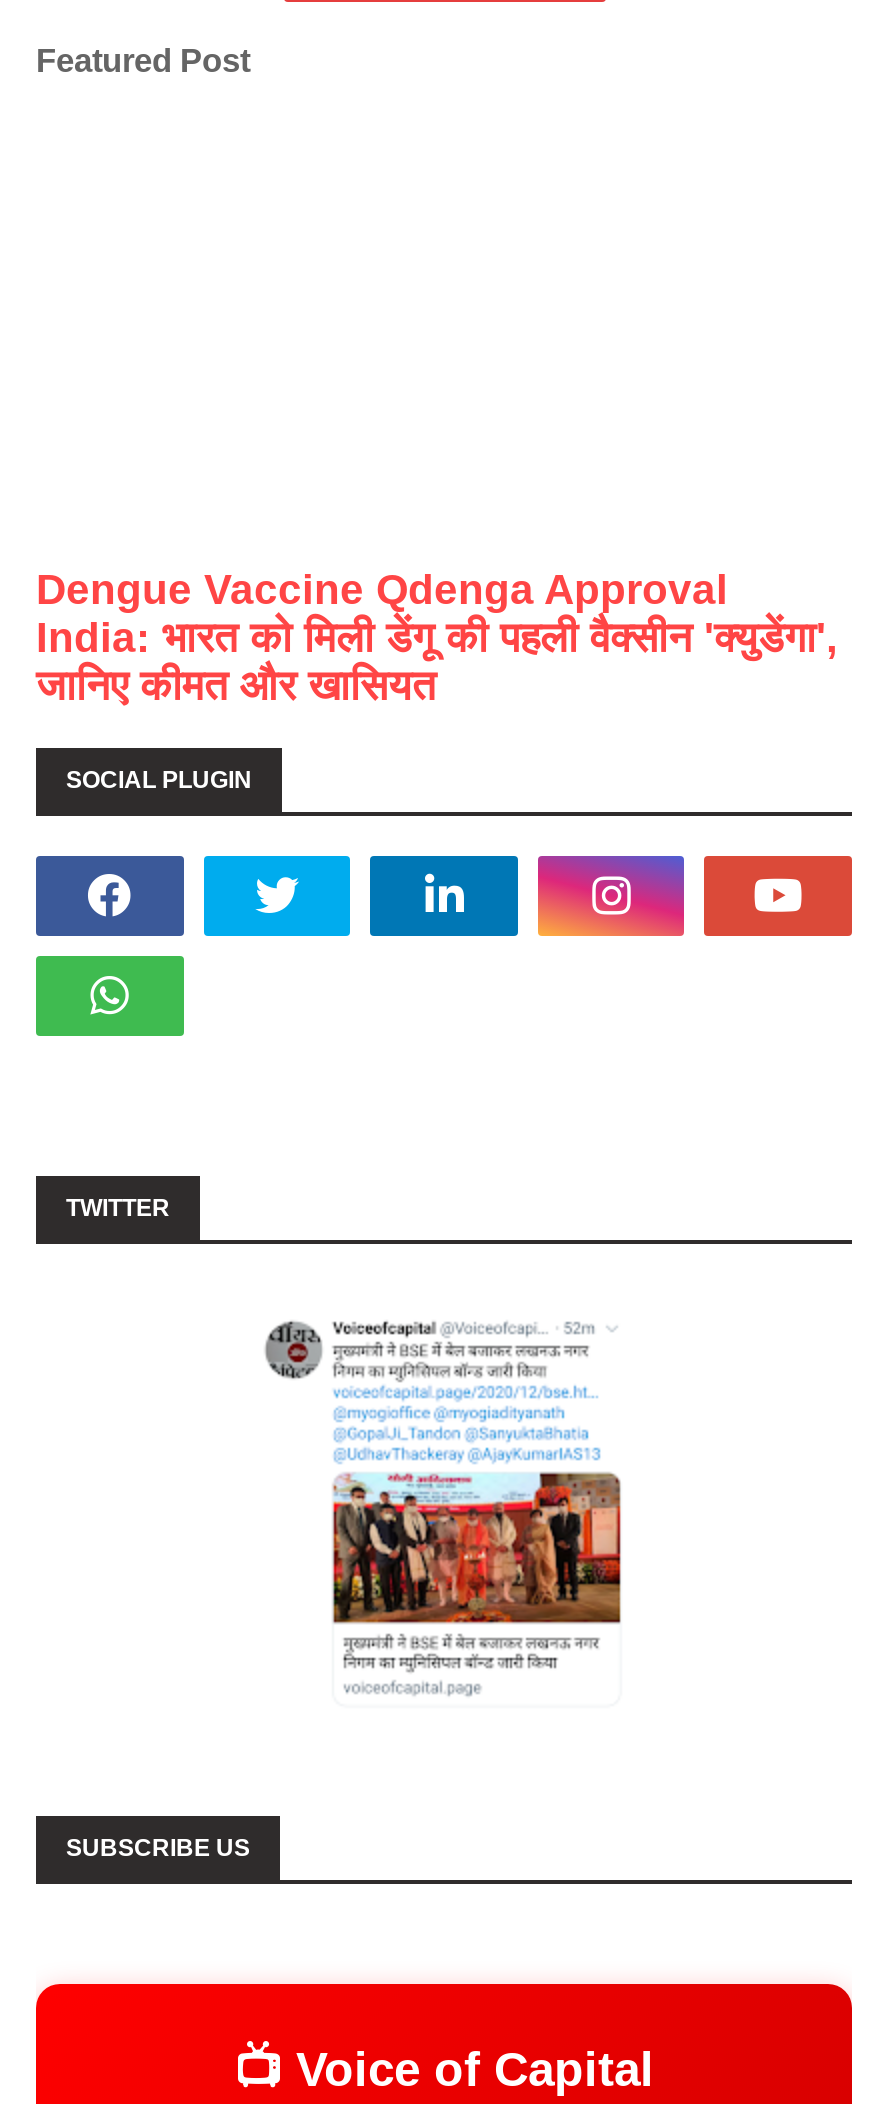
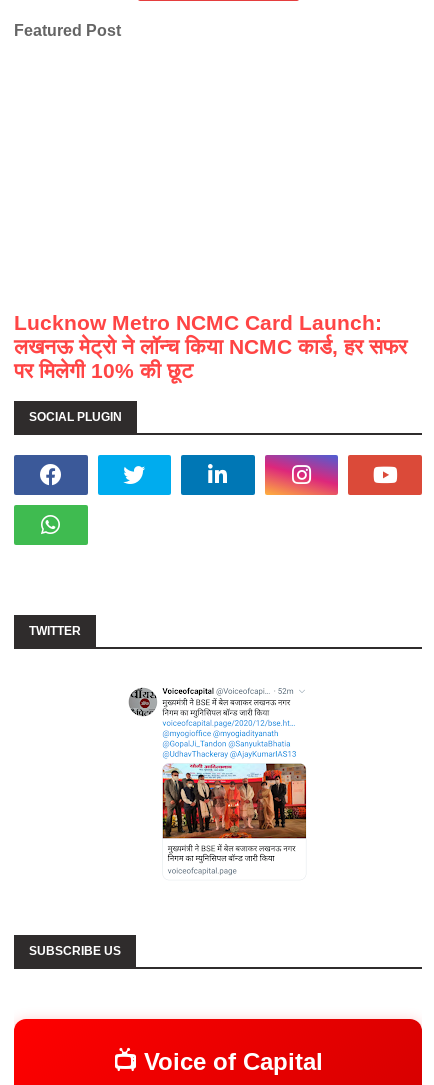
[36,566,838,708] Dengue Vaccine Qdenga Approval | India: भारत को मिली डेंगू की पहली वैक्सीन 'क्युडेंगा', | जानिए कीमत और खासियत -> [14,311,407,382] Lucknow Metro NCMC Card Launch: | लखनऊ मेट्रो ने लॉन्च किया NCMC कार्ड, हर सफर | पर मिलेगी 10% की छूट

